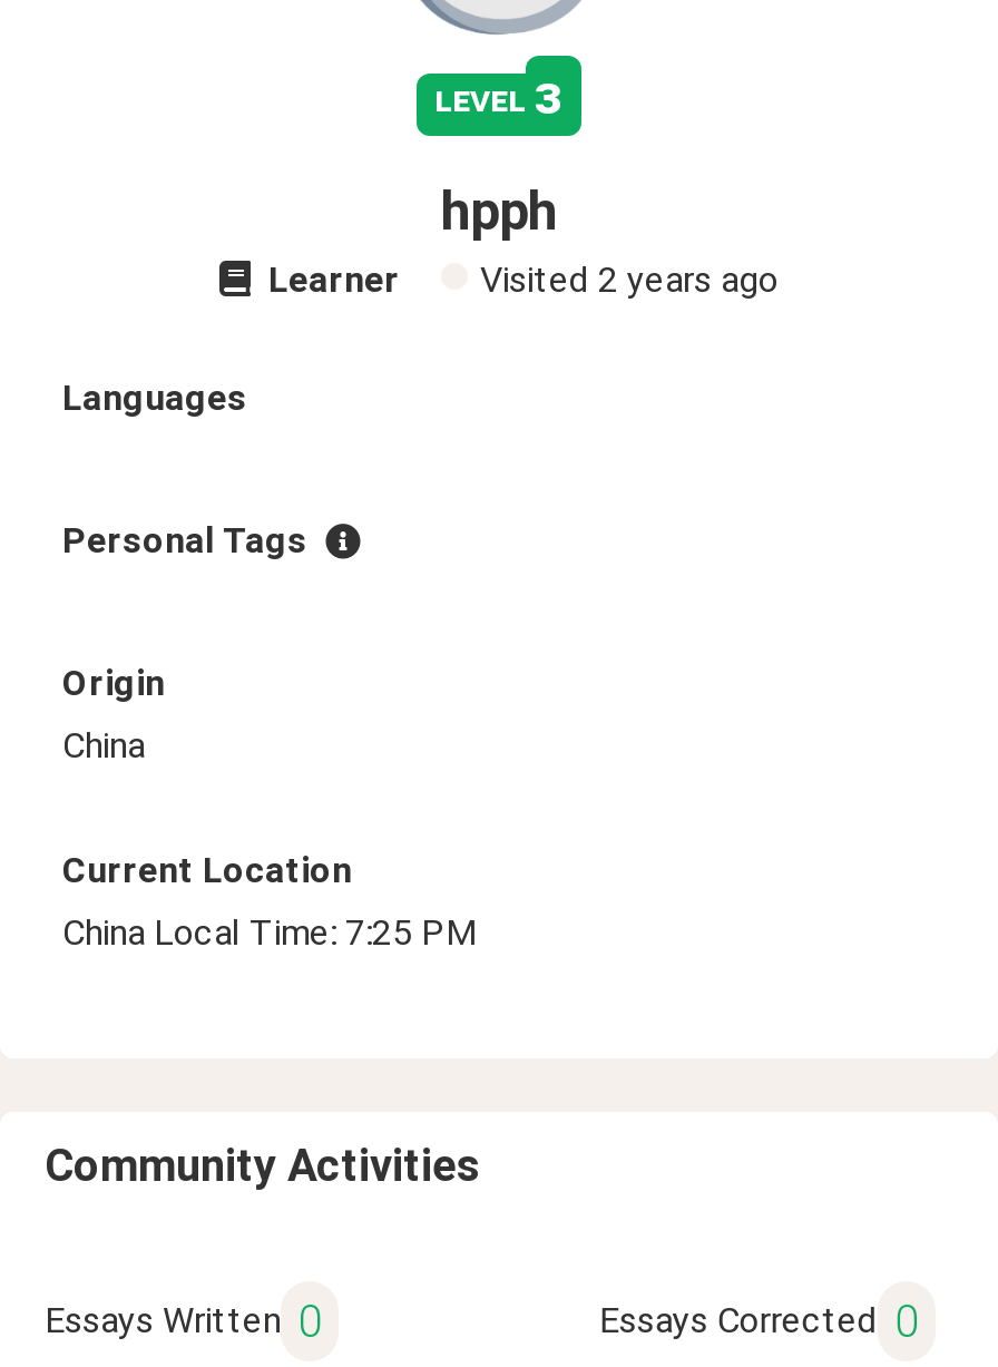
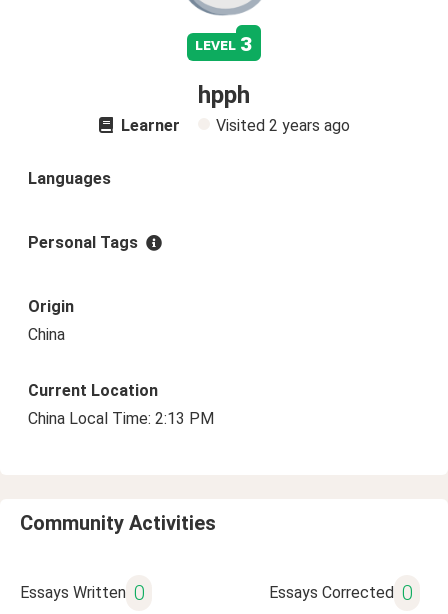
[62,911,477,954] China Local Time: 7:25 PM -> [28,409,214,428] China Local Time: 2:13 PM

